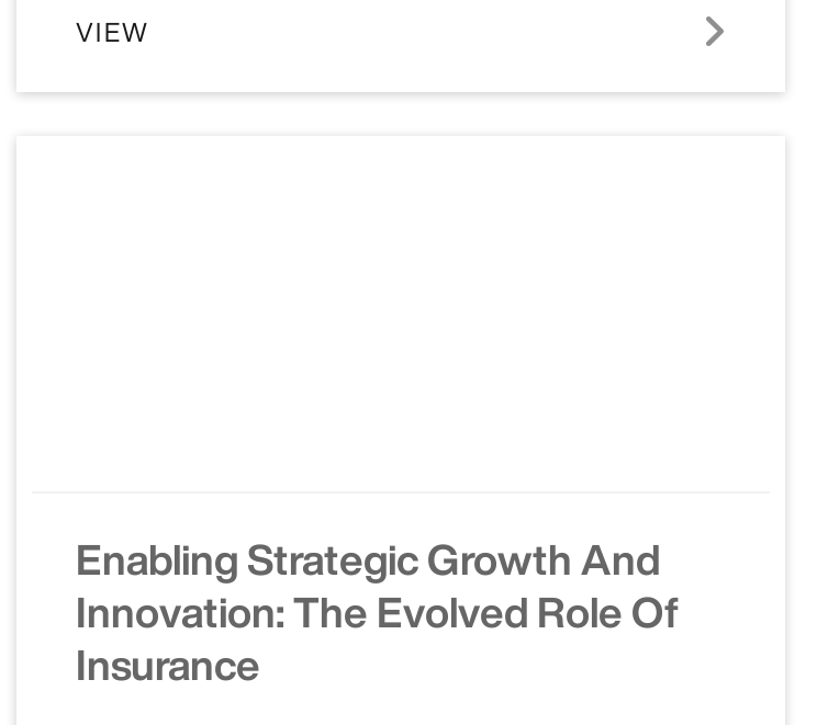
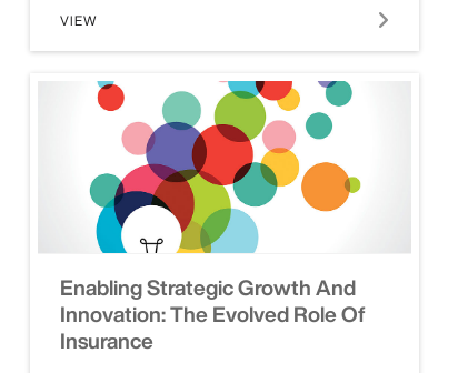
none -> [89,80,361,254] [image]

